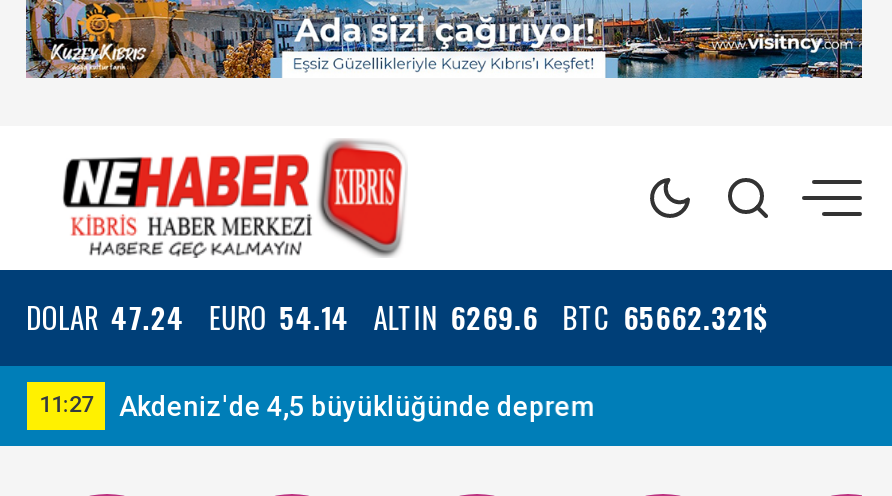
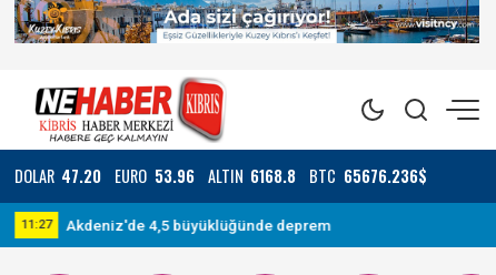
[26,296,769,338] DOLAR 47.24 EURO 54.14 ALTIN 6269.6 BTC 65662.321$ -> [14,164,427,187] DOLAR 47.20 EURO 53.96 ALTIN 6168.8 BTC 65676.236$

